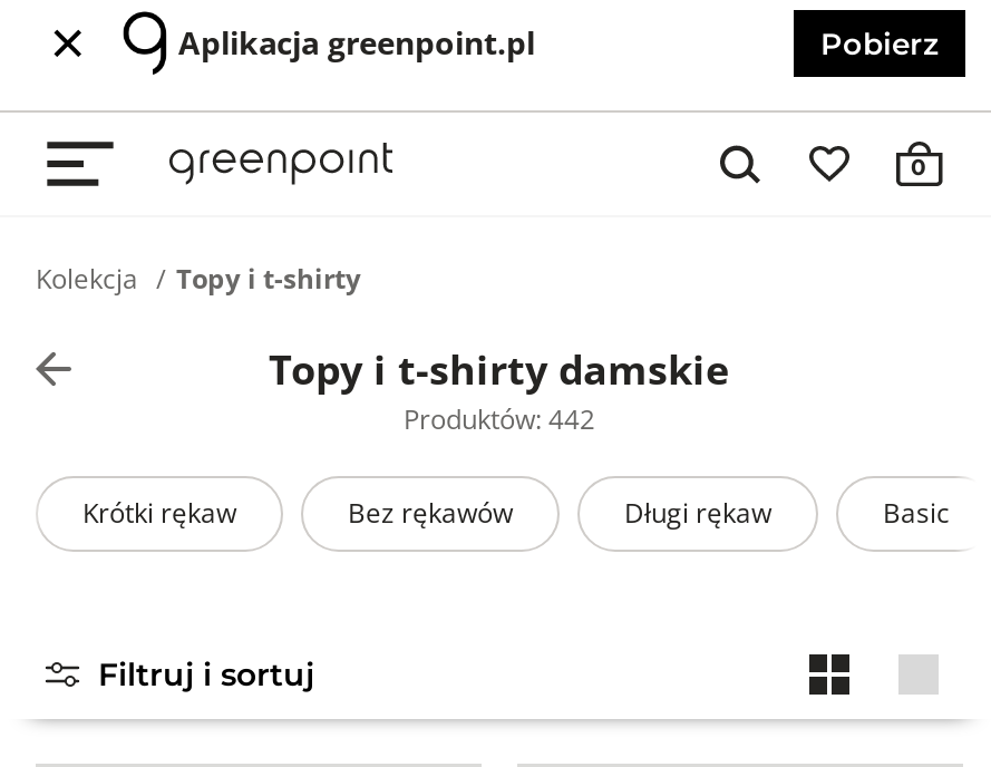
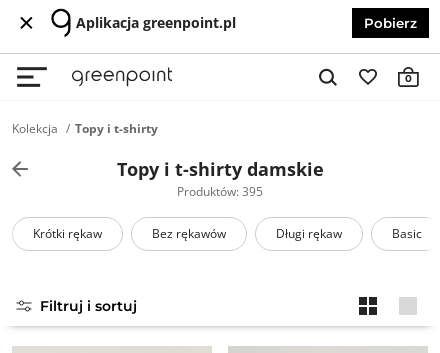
[404,400,595,438] Produktów: 442 -> [177,183,263,200] Produktów: 395

